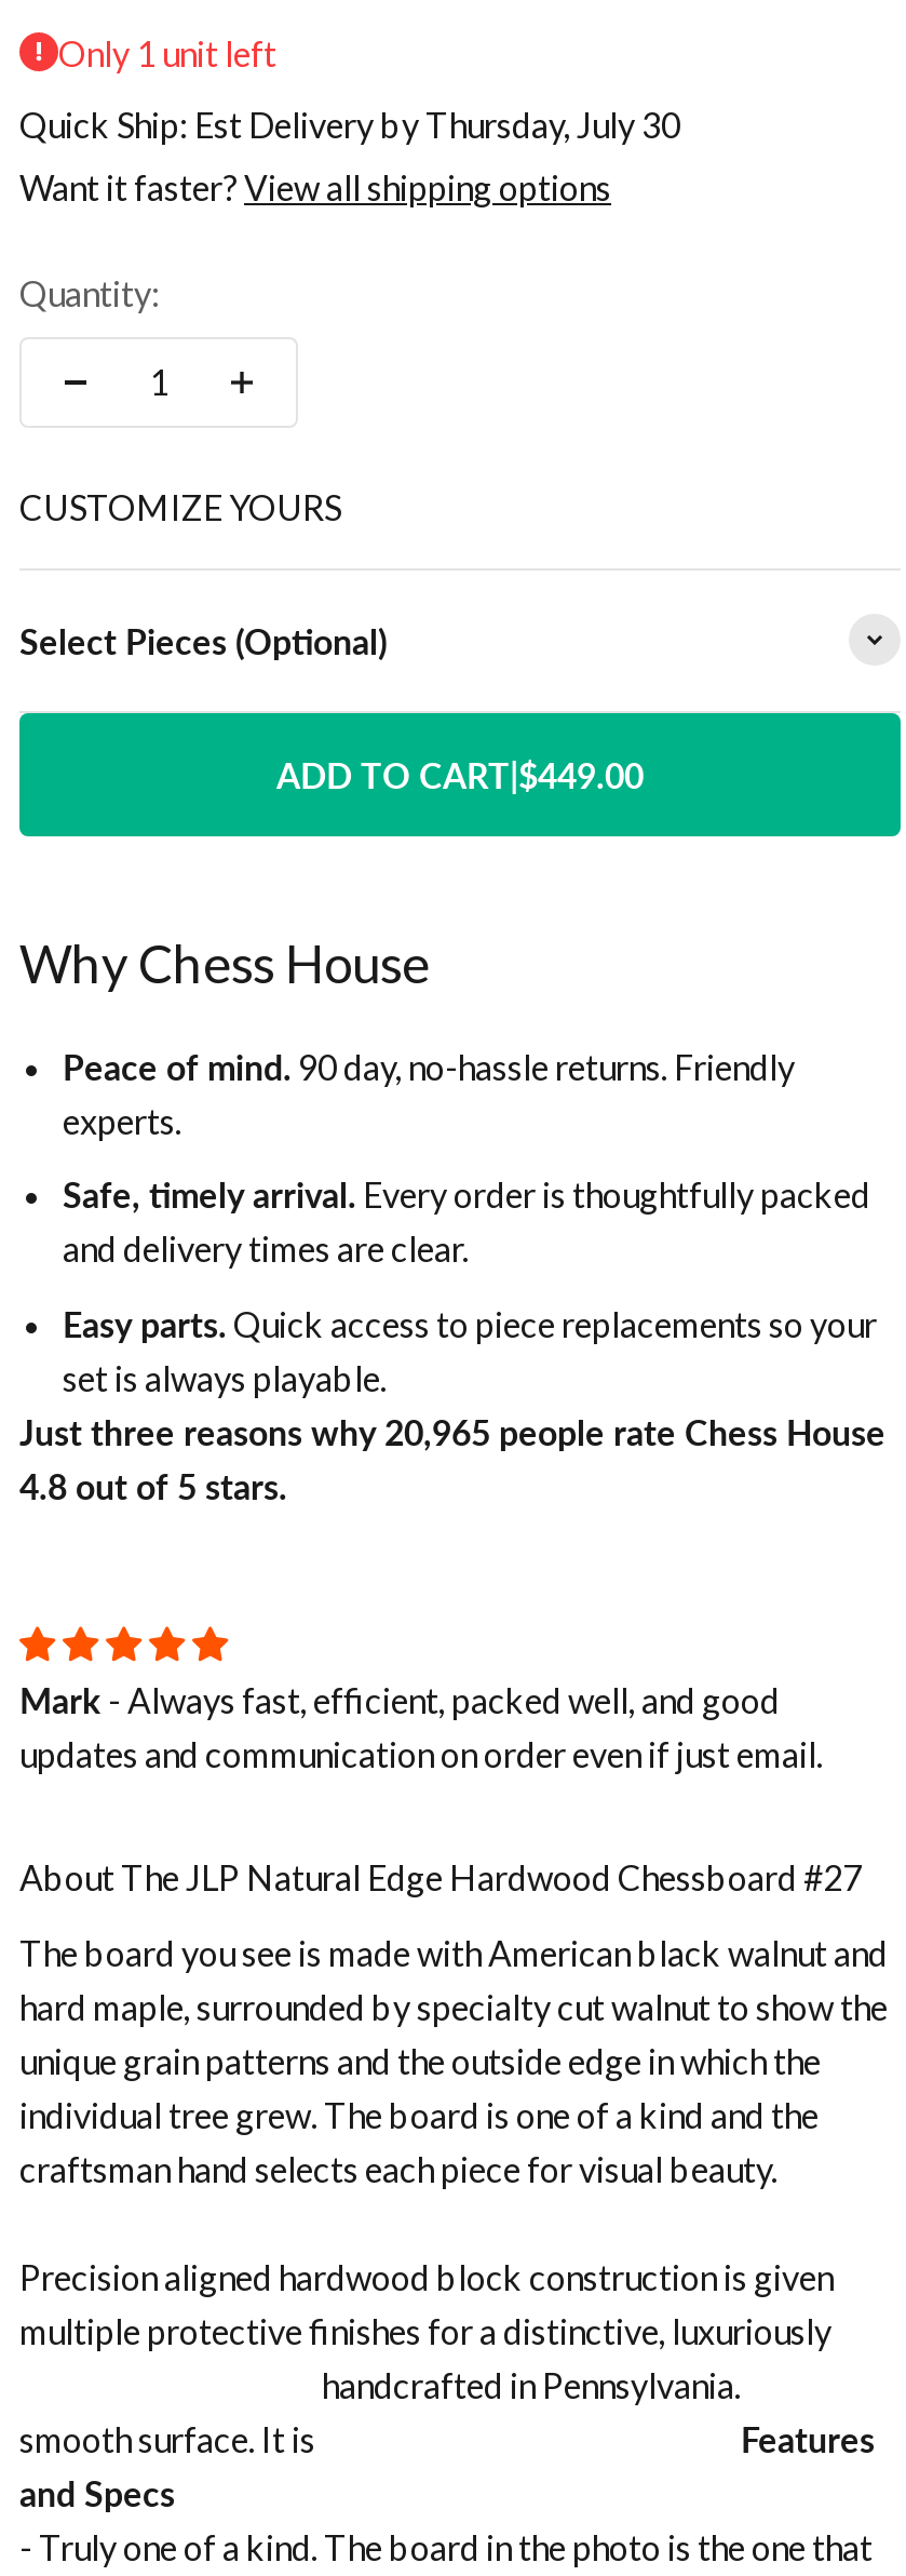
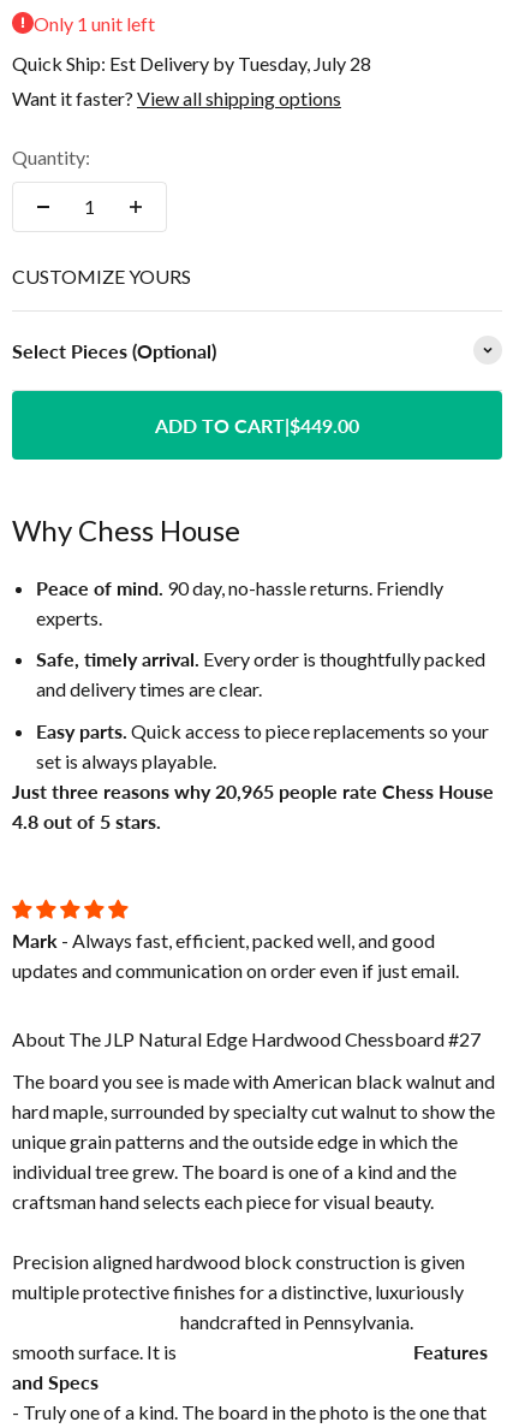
[19,103,680,144] Quick Ship: Est Delivery by Thursday, July 30 -> [12,51,371,74] Quick Ship: Est Delivery by Tuesday, July 28

